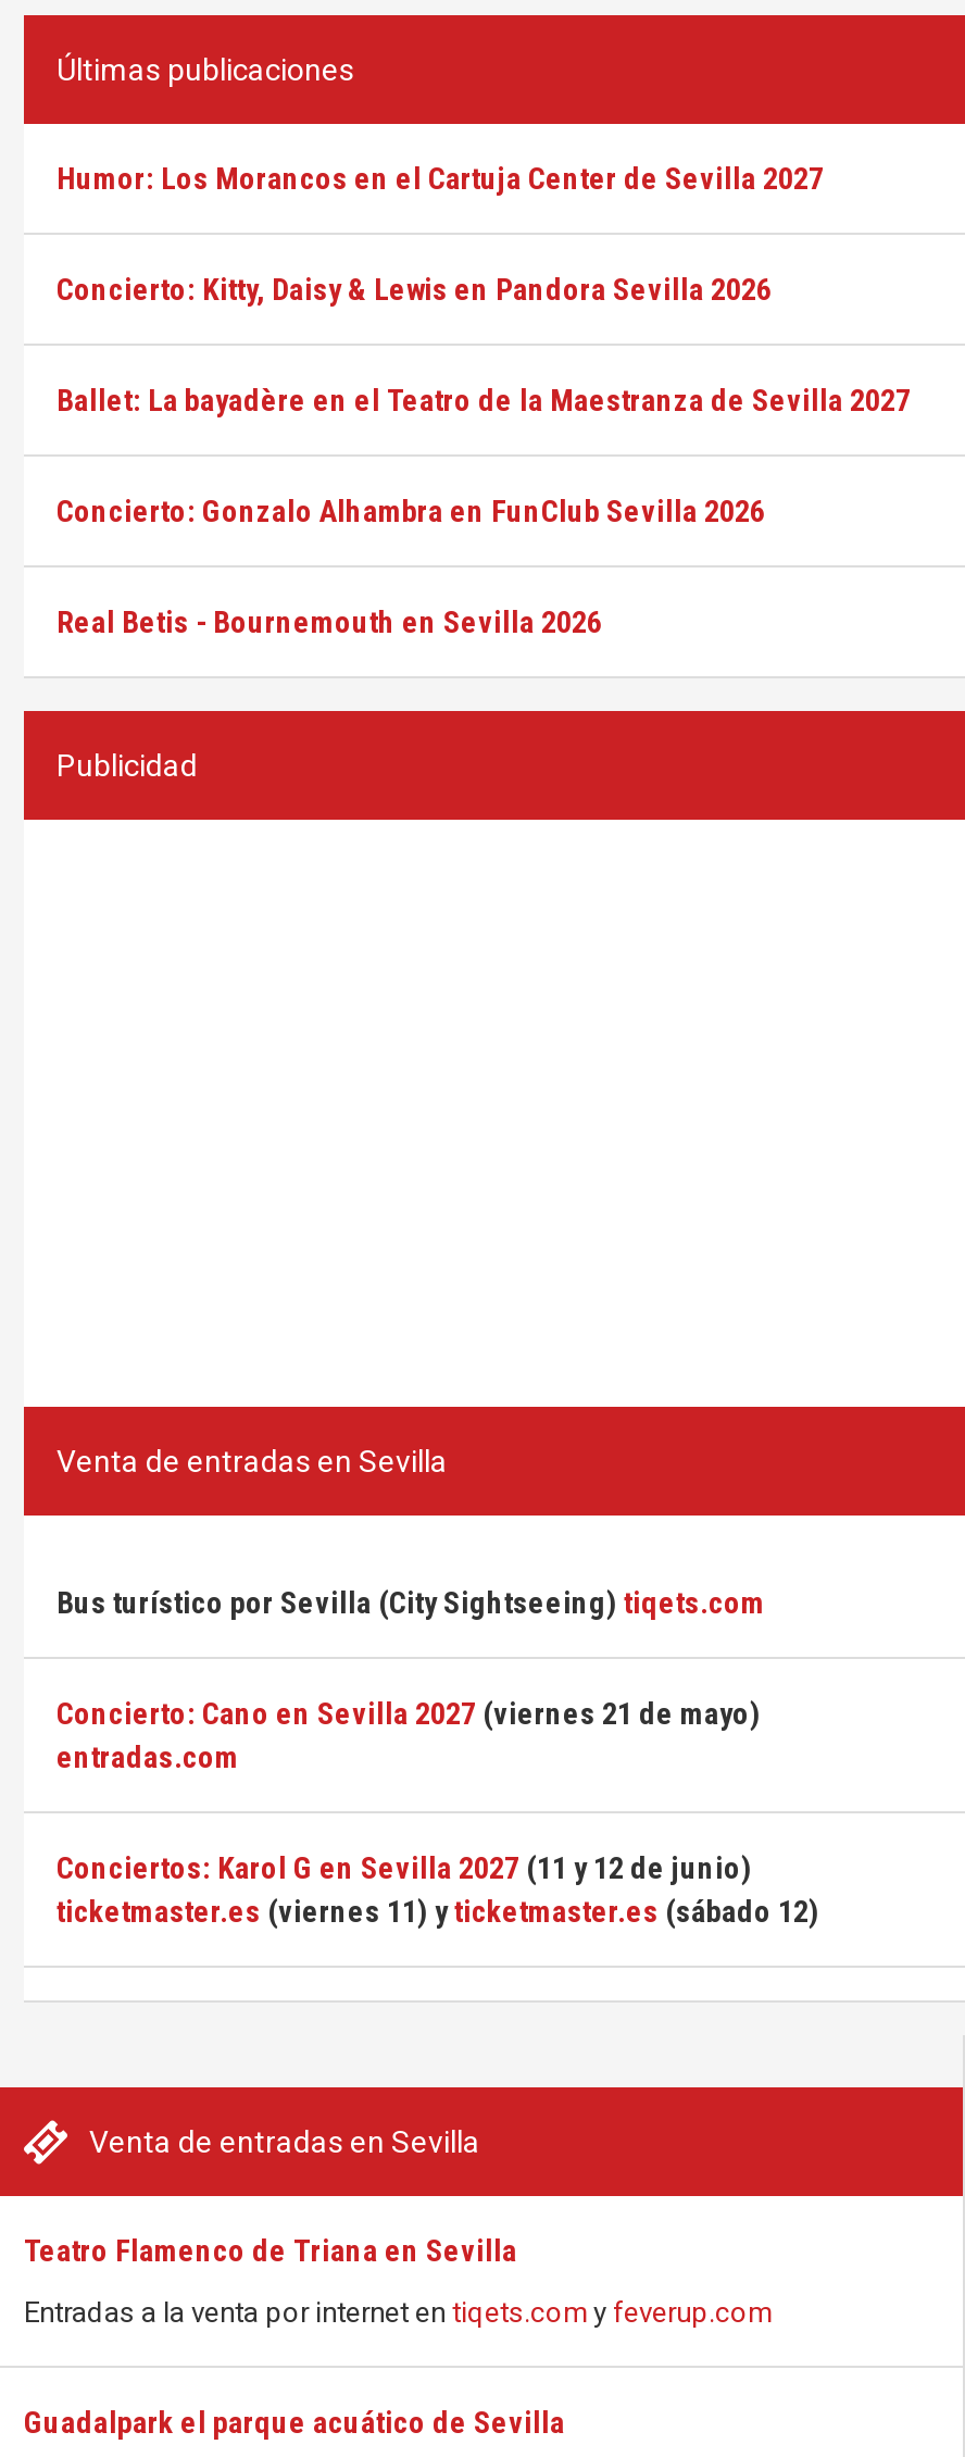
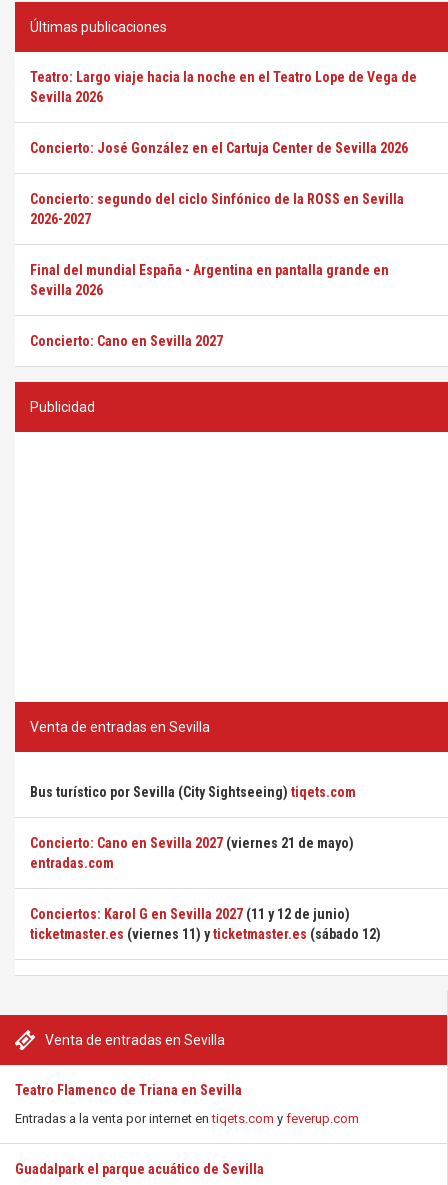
[57,161,824,196] Humor: Los Morancos en el Cartuja Center de Sevilla 2027 -> [30,69,417,105] Teatro: Largo viaje hacia la noche en el Teatro Lope de Vega de | Sevilla 2026
[57,272,772,307] Concierto: Kitty, Daisy & Lewis en Pandora Sevilla 2026 -> [30,140,408,156] Concierto: José González en el Cartuja Center de Sevilla 2026
[57,383,911,417] Ballet: La bayadère en el Teatro de la Maestranza de Sevilla 2027 -> [30,191,404,227] Concierto: segundo del ciclo Sinfónico de la ROSS en Sevilla | 2026-2027
[57,494,765,528] Concierto: Gonzalo Alhambra en FunClub Sevilla 2026 -> [30,262,389,298] Final del mundial España - Argentina en pantalla grande en | Sevilla 2026
[57,604,602,639] Real Betis - Bournemouth en Sevilla 2026 -> [30,333,223,349] Concierto: Cano en Sevilla 2027

